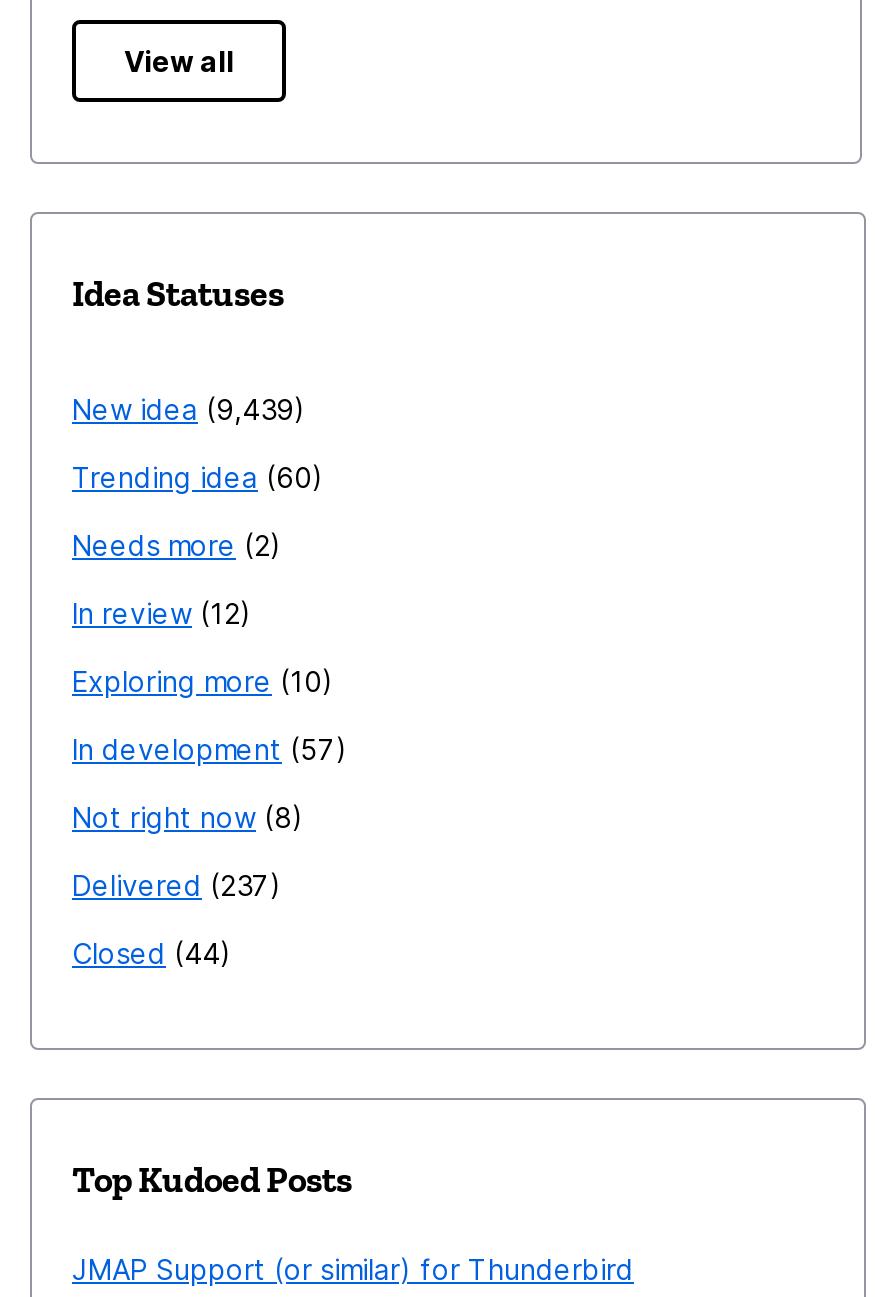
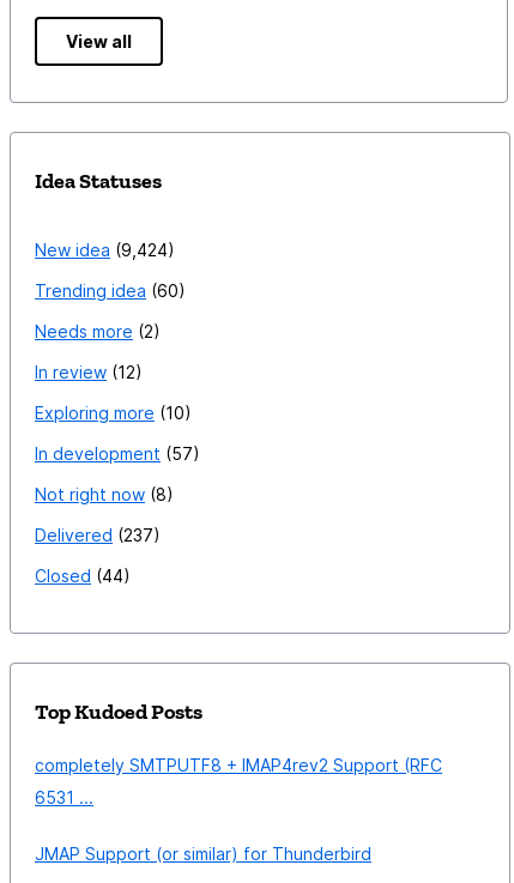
[72,392,294,426] New idea 9,439 -> [35,240,168,260] New idea 9,424
none -> [35,755,442,808] completely SMTPUTF8 + IMAP4rev2 Support (RFC | 6531 ...

